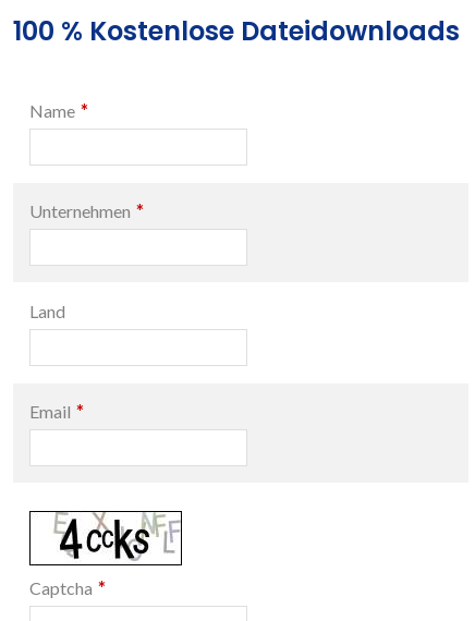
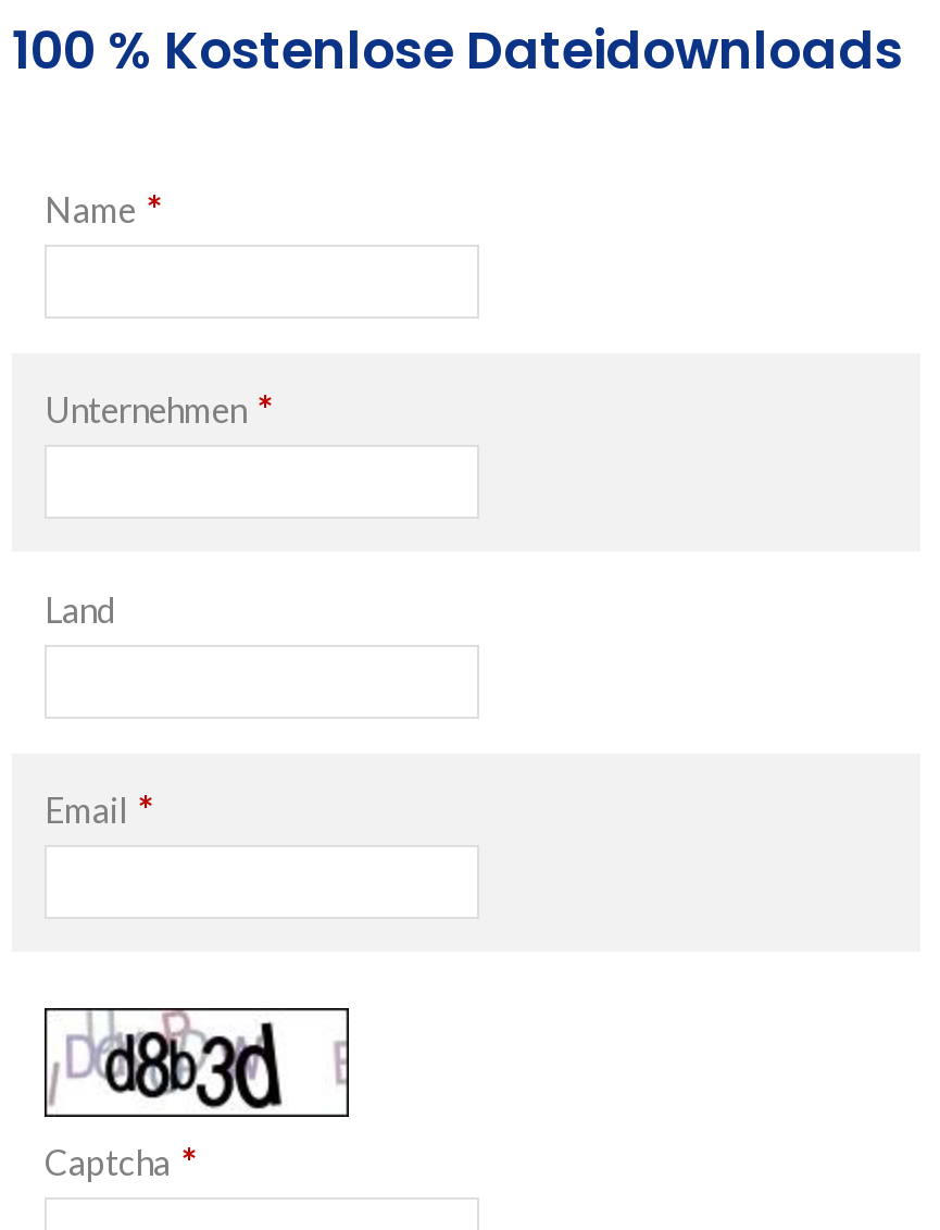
[32,511,180,563] [image] -> [49,1010,344,1110] [image]

